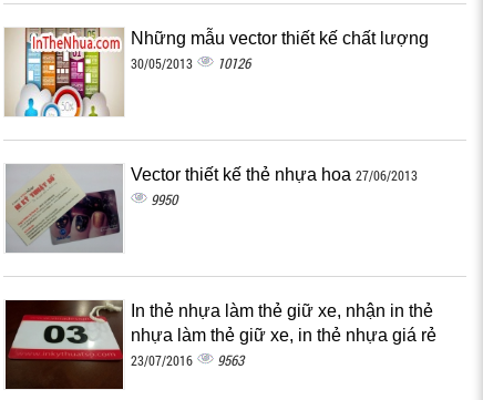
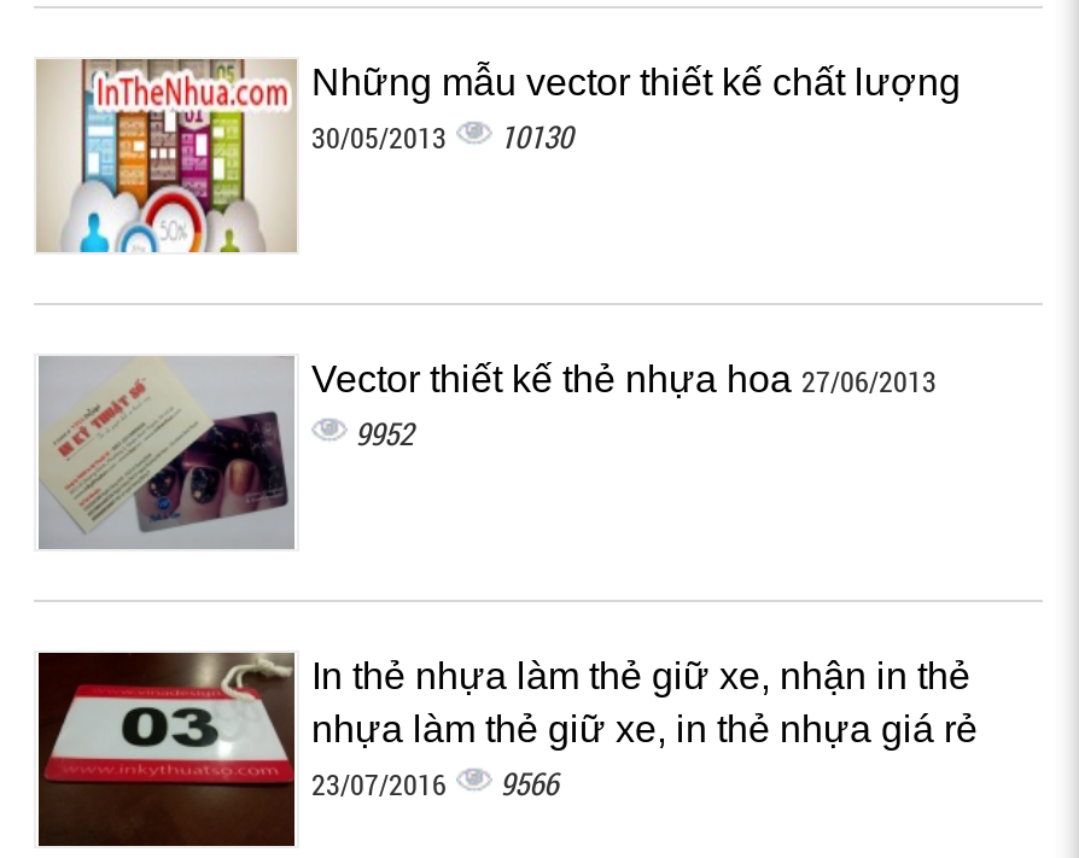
[131,53,250,73] 30/05/2013 10126 -> [311,115,572,158] 30/05/2013 10130
[151,189,177,209] 9950 -> [355,412,413,455] 9952
[131,350,244,370] 23/07/2016 9563 -> [311,761,558,805] 23/07/2016 9566

